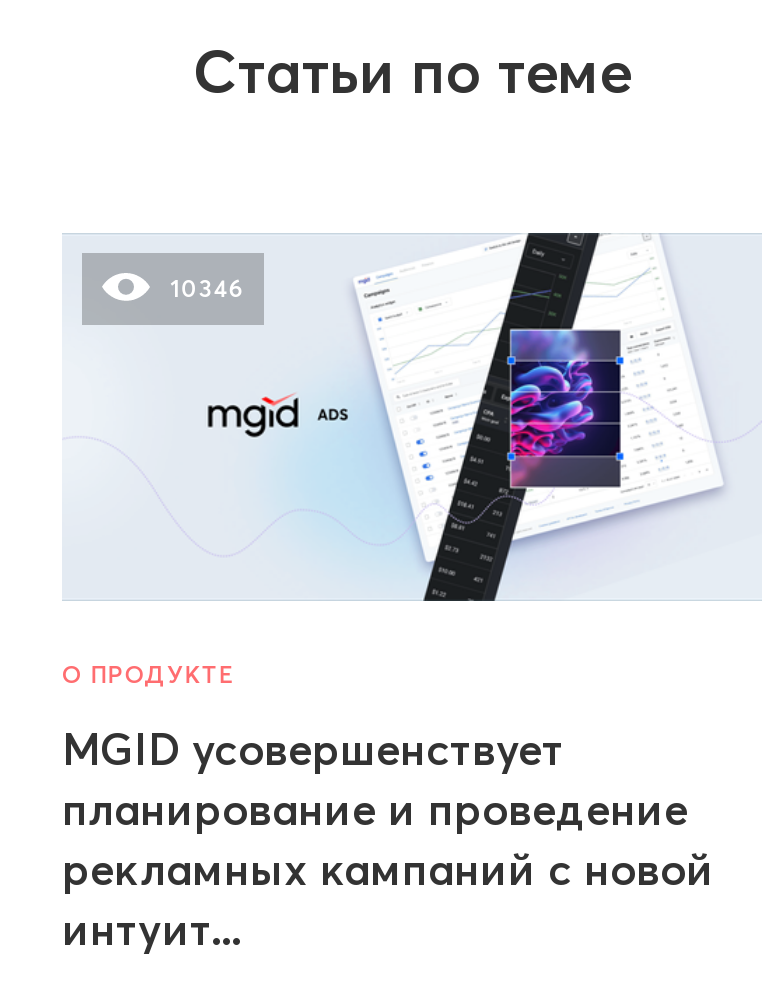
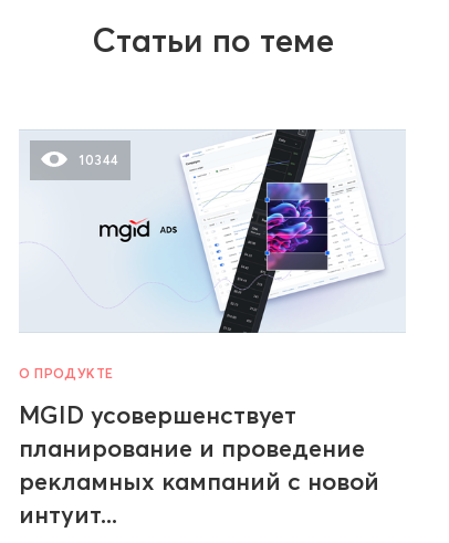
[170,273,244,303] 10346 -> [79,151,119,168] 10344

